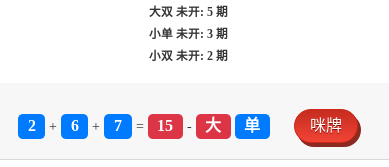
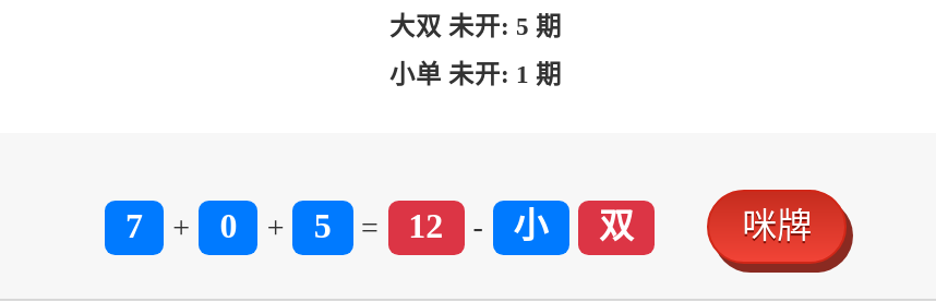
[148,28,227,63] 小单未开: 3期 | 小双未开: 2期 -> [389,61,562,89] 小单未开: 1期
[27,117,35,134] 2 -> [125,207,143,244] 7
[71,117,79,134] 6 -> [220,207,237,244] 0
[114,117,122,134] 7 -> [314,207,331,244] 5
[157,117,173,134] 15 -> [408,207,443,244] 12
[205,117,260,134] 大 | 单 -> [513,207,634,244] 小 | 双

